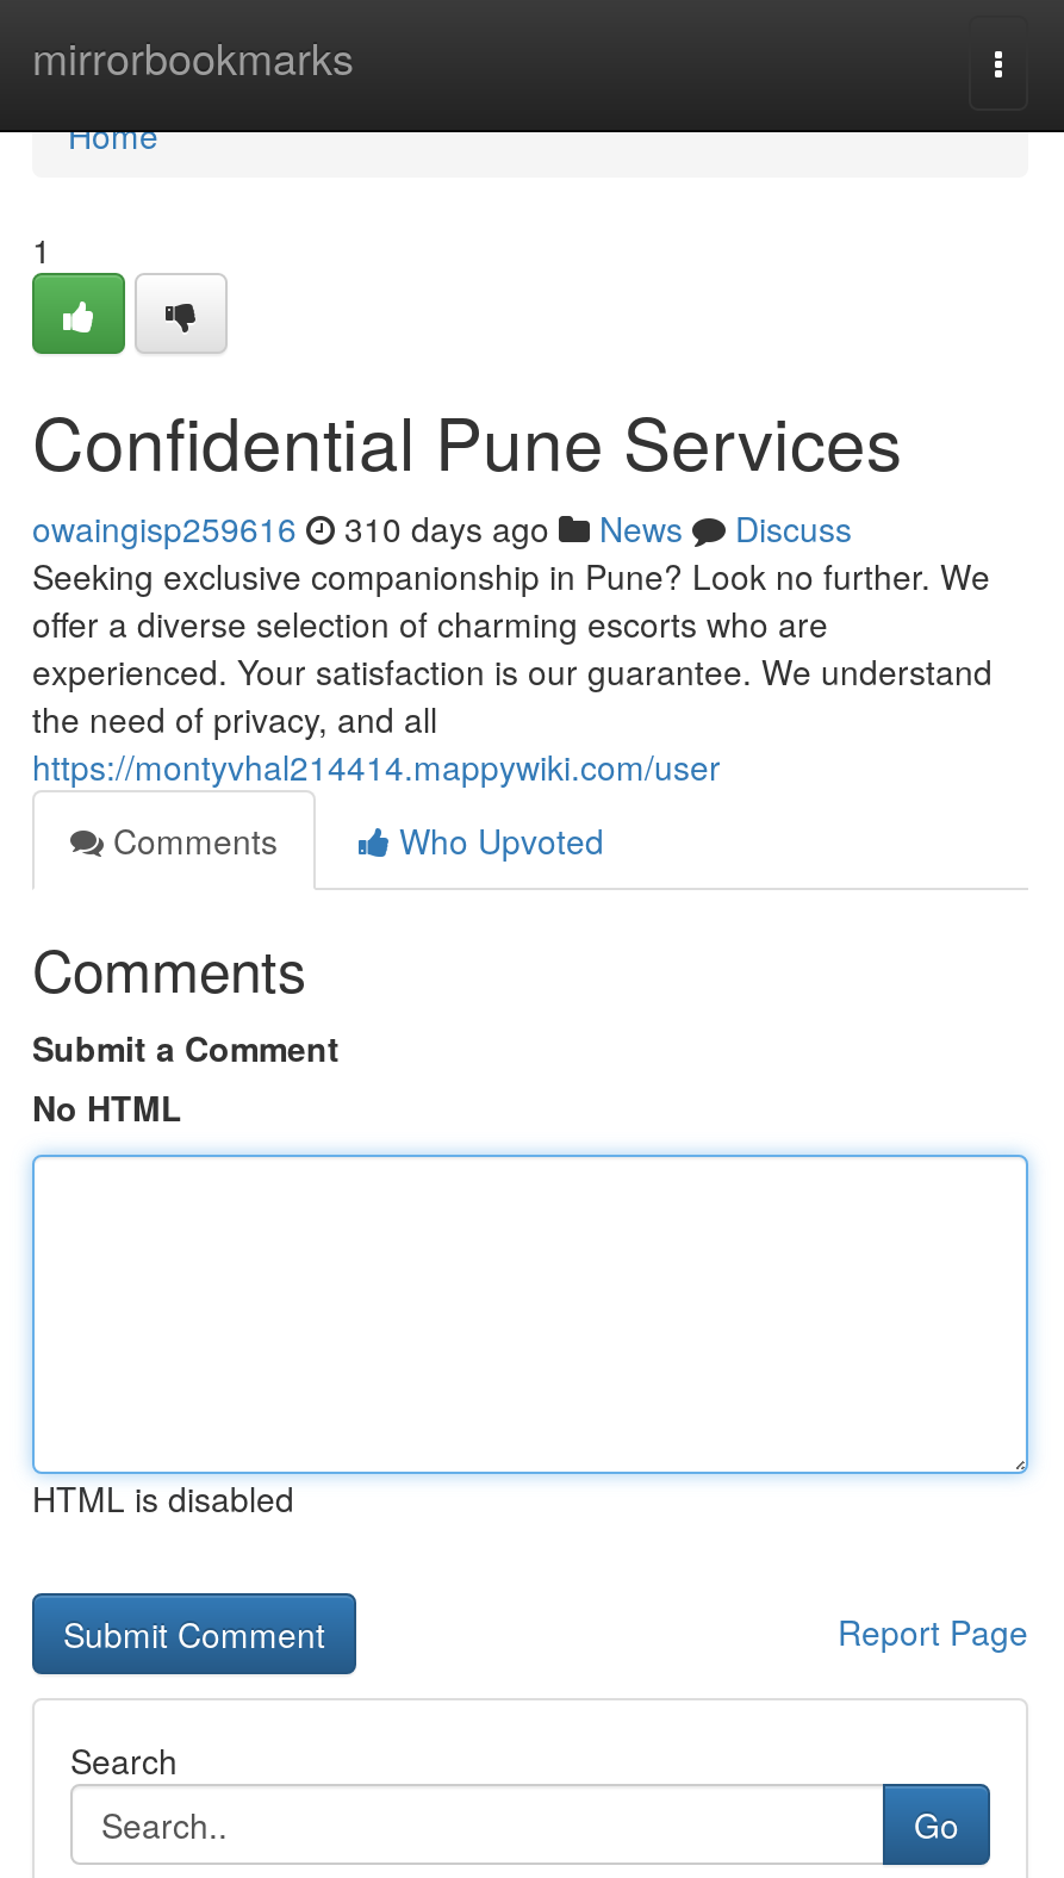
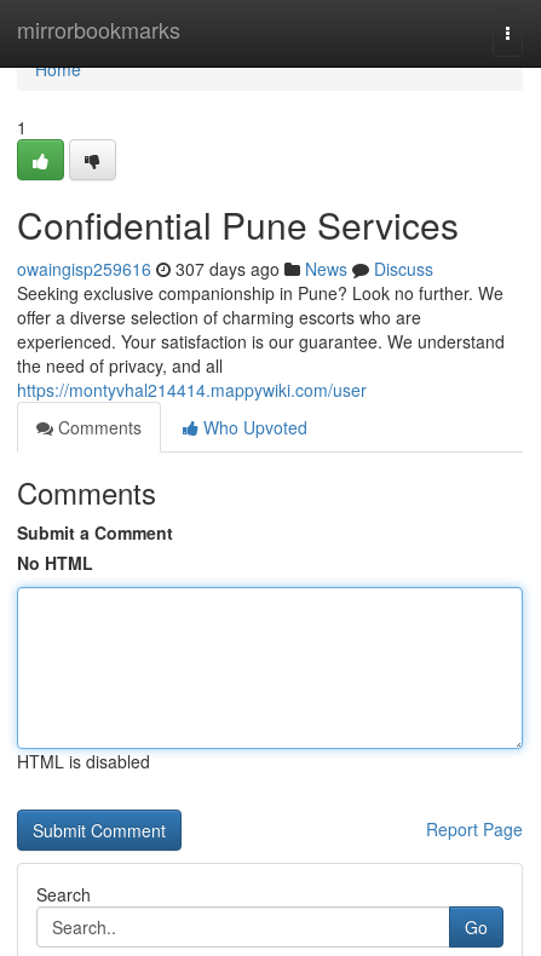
[32,504,852,552] owaingisp259616 310 days ago News Discuss -> [17,257,433,281] owaingisp259616 307 days ago News Discuss

